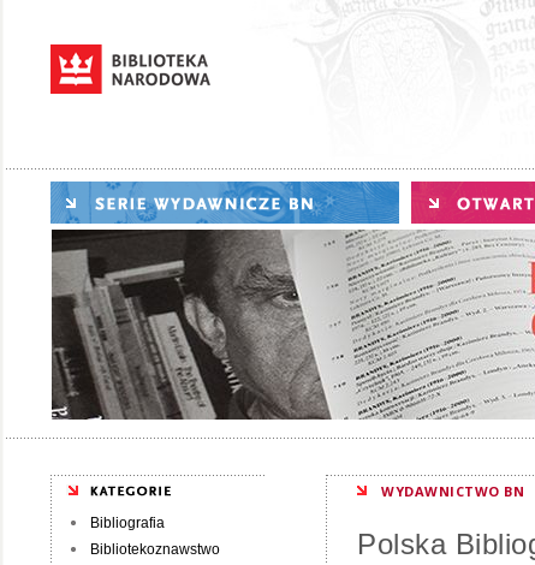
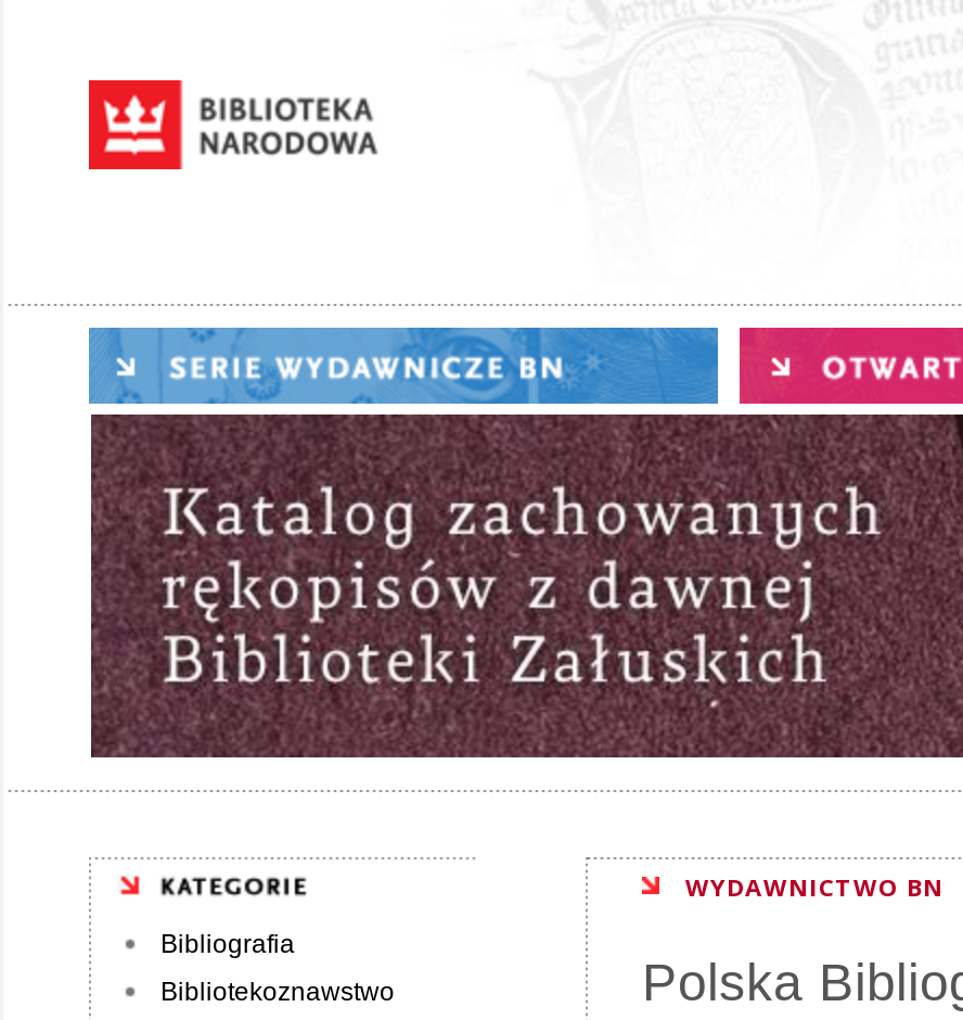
[52,230,531,420] [image] -> [89,412,956,760] [image]

